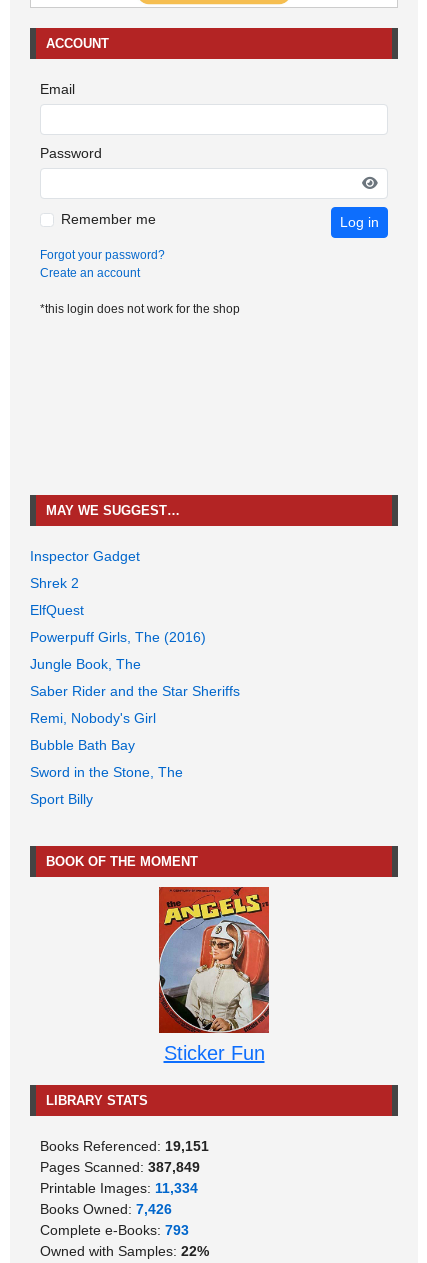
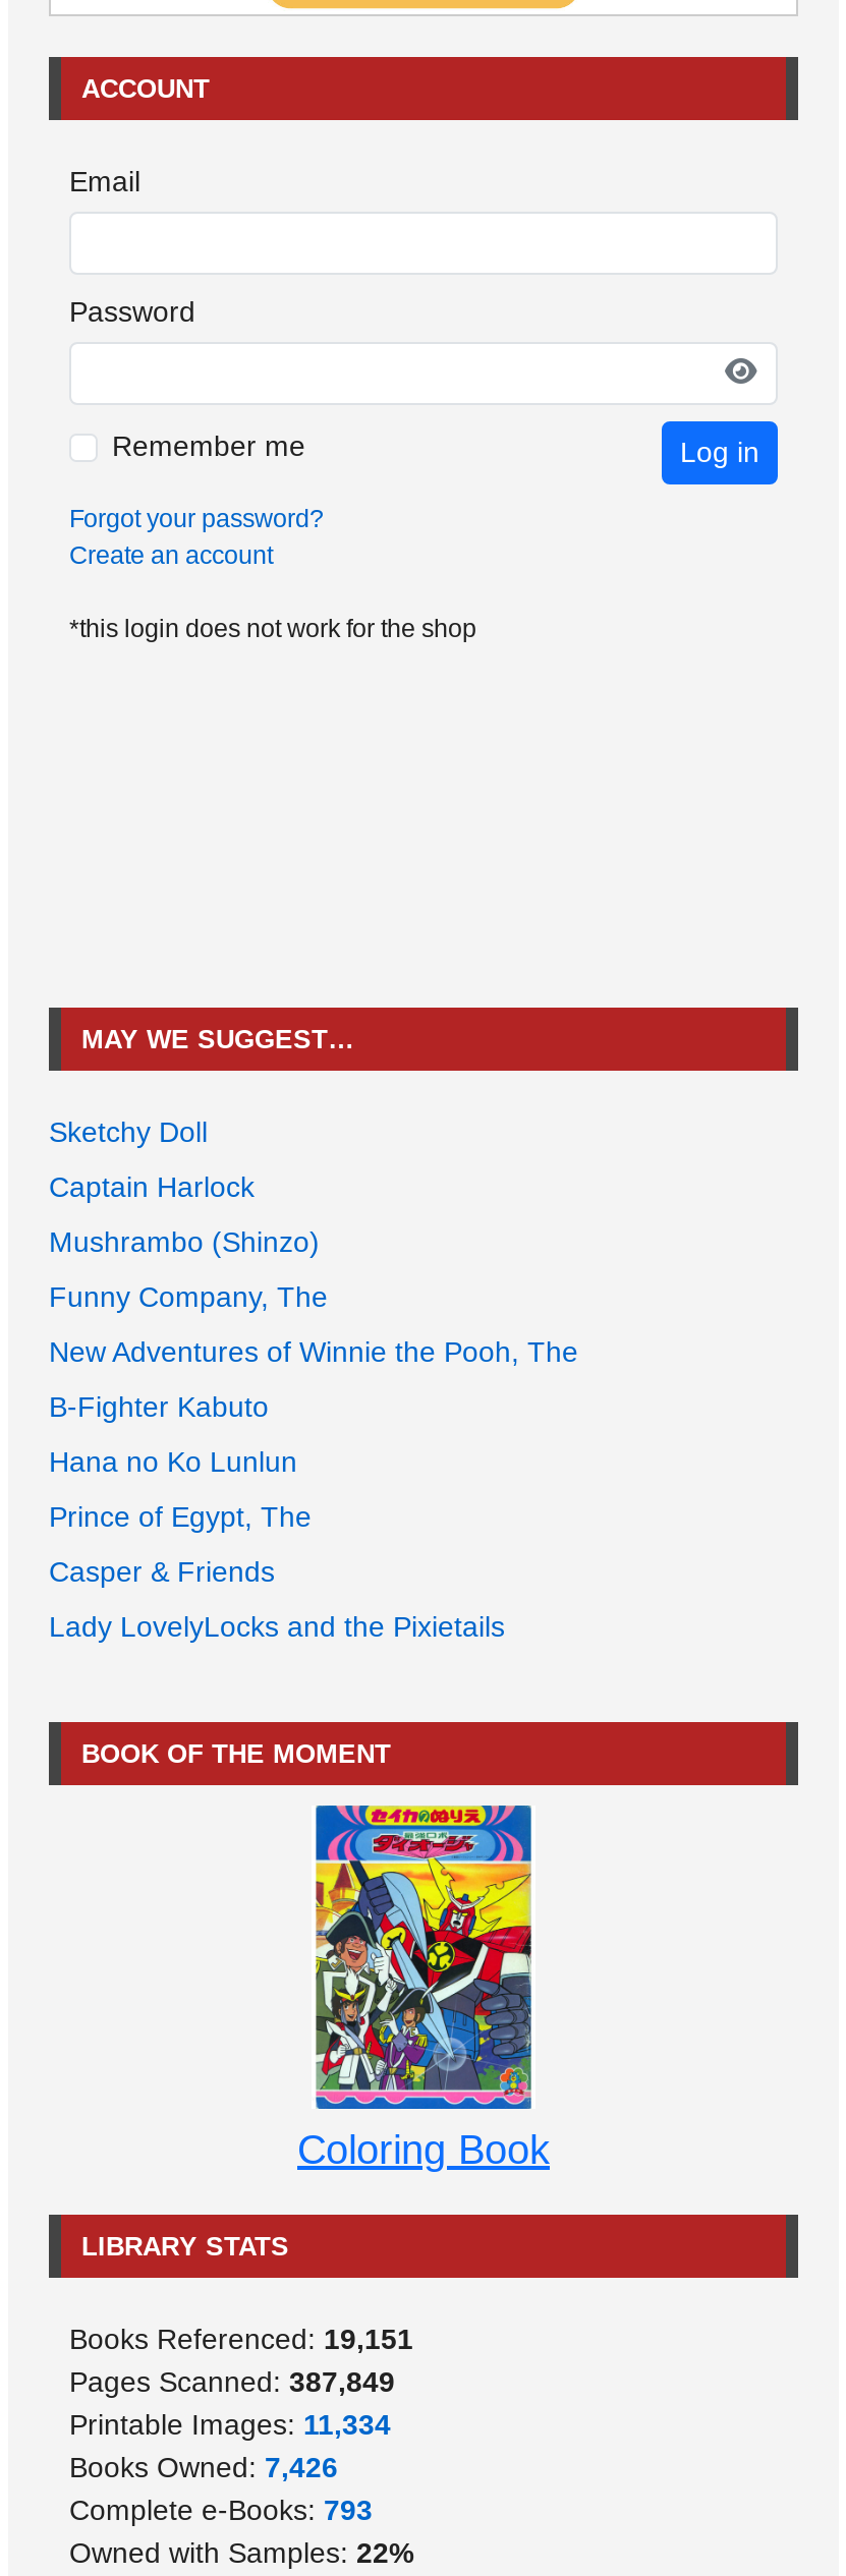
[30,548,140,564] Inspector Gadget -> [49,1115,208,1148] Sketchy Doll
[30,575,79,591] Shrek 2 -> [49,1170,255,1203] Captain Harlock
[30,602,84,618] ElfQuest -> [49,1225,320,1258] Mushrambo (Shinzo)
[30,629,206,645] Powerpuff Girls, The (2016) -> [49,1280,328,1313] Funny Company, The
[30,656,141,672] Jungle Book, The -> [49,1335,578,1367] New Adventures of Winnie the Pooh, The
[30,683,240,699] Saber Rider and the Star Sheriffs -> [49,1390,269,1422] B-Fighter Kabuto
[30,710,156,726] Remi, Nobody's Girl -> [49,1445,297,1477] Hana no Ko Lunlun
[30,737,135,753] Bubble Bath Bay -> [49,1500,312,1532] Prince of Egypt, The
[30,764,183,780] Sword in the Stone, The -> [49,1555,275,1587] Casper & Friends
[30,791,93,807] Sport Billy -> [49,1610,505,1642] Lady LovelyLocks and the Pixietails
[158,886,270,1064] [image] | Sticker Fun -> [297,1804,550,2172] [image] | Coloring Book

